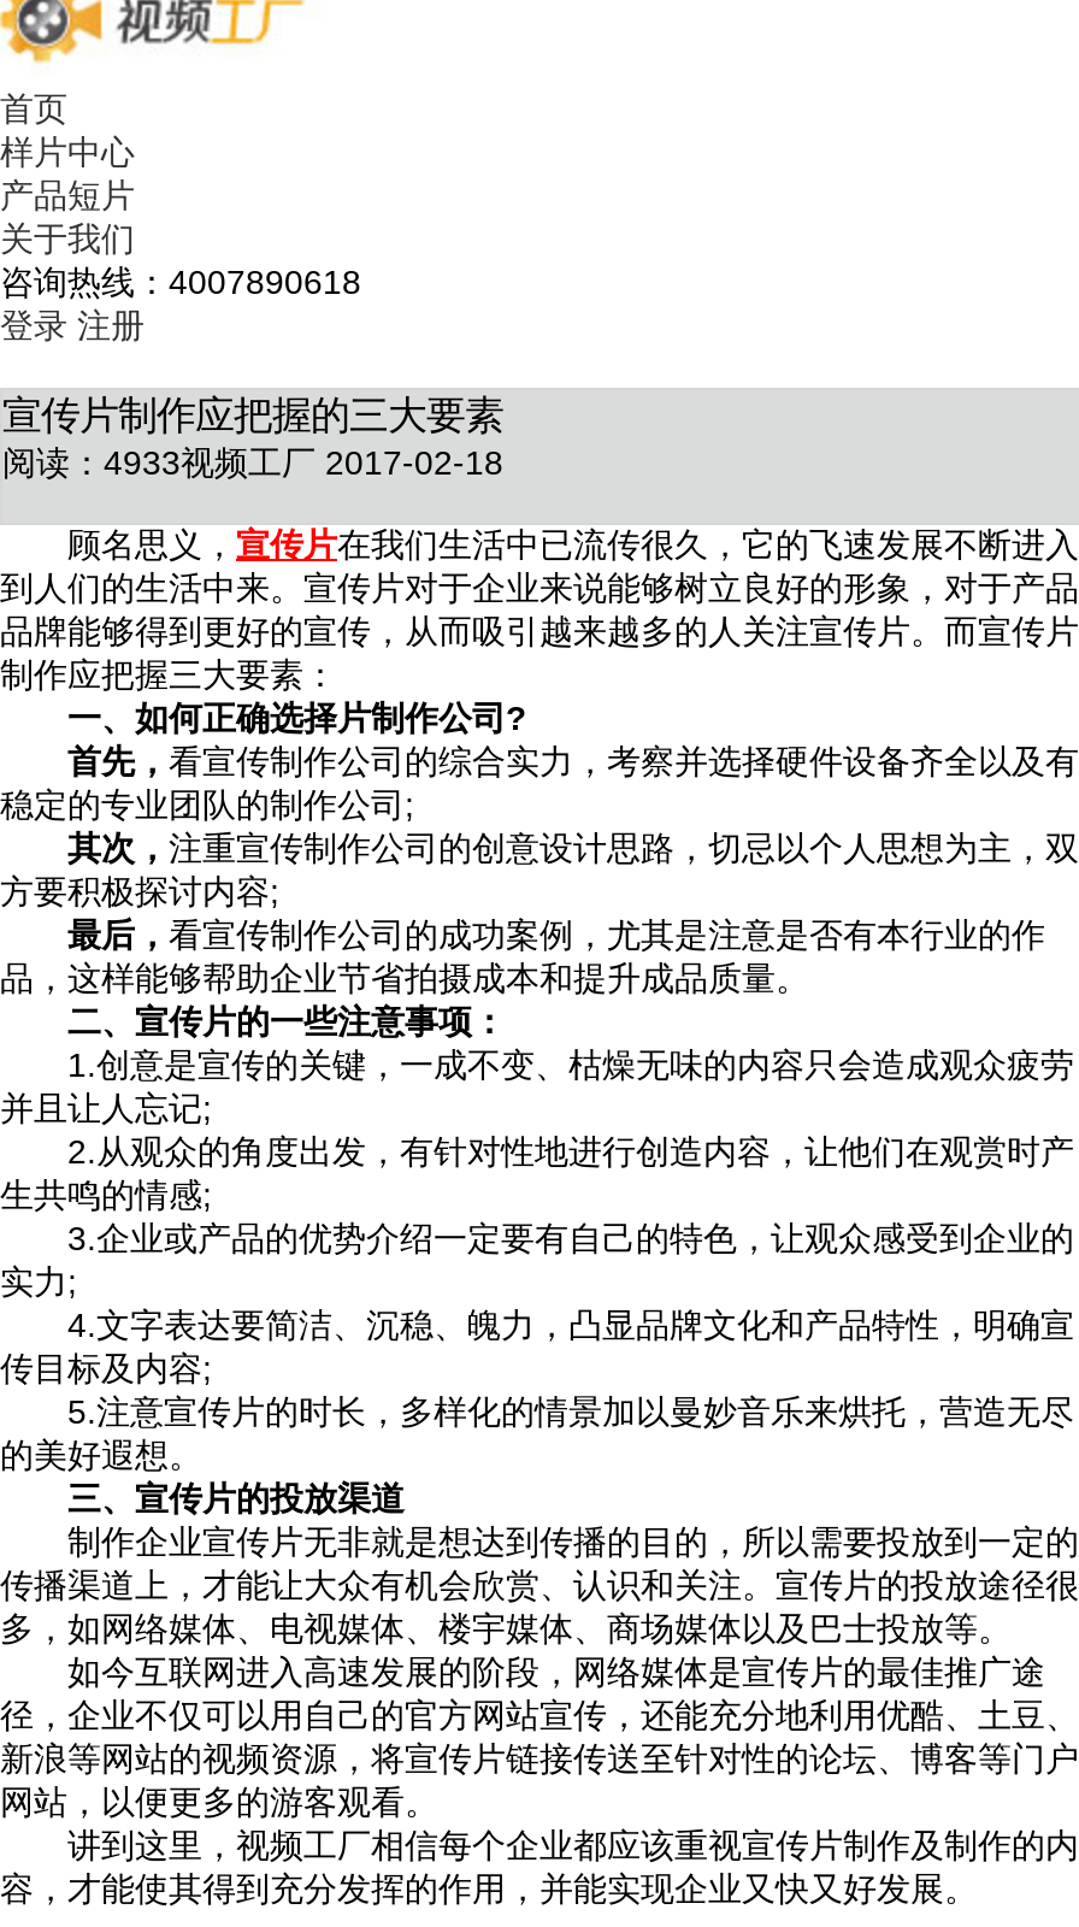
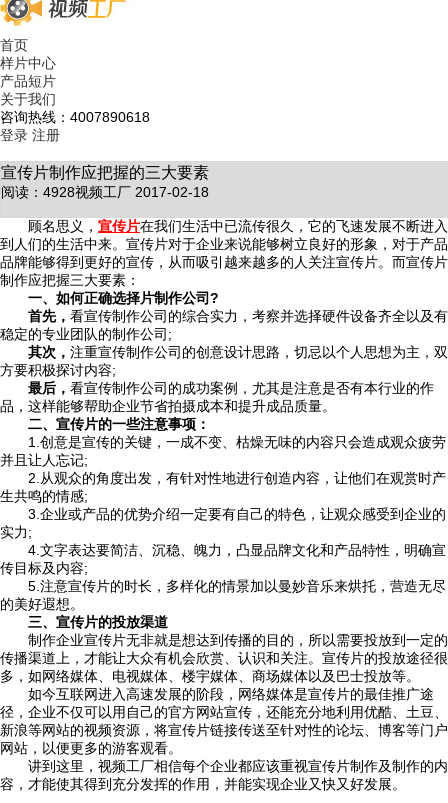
[2,443,503,482] 阅读：4933视频工厂 2017-02-18 -> [1,184,209,200] 阅读：4928视频工厂 2017-02-18

